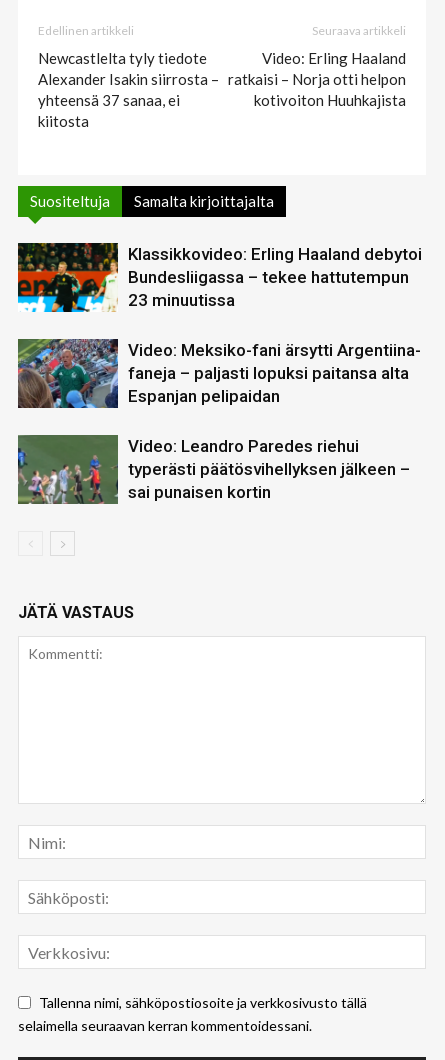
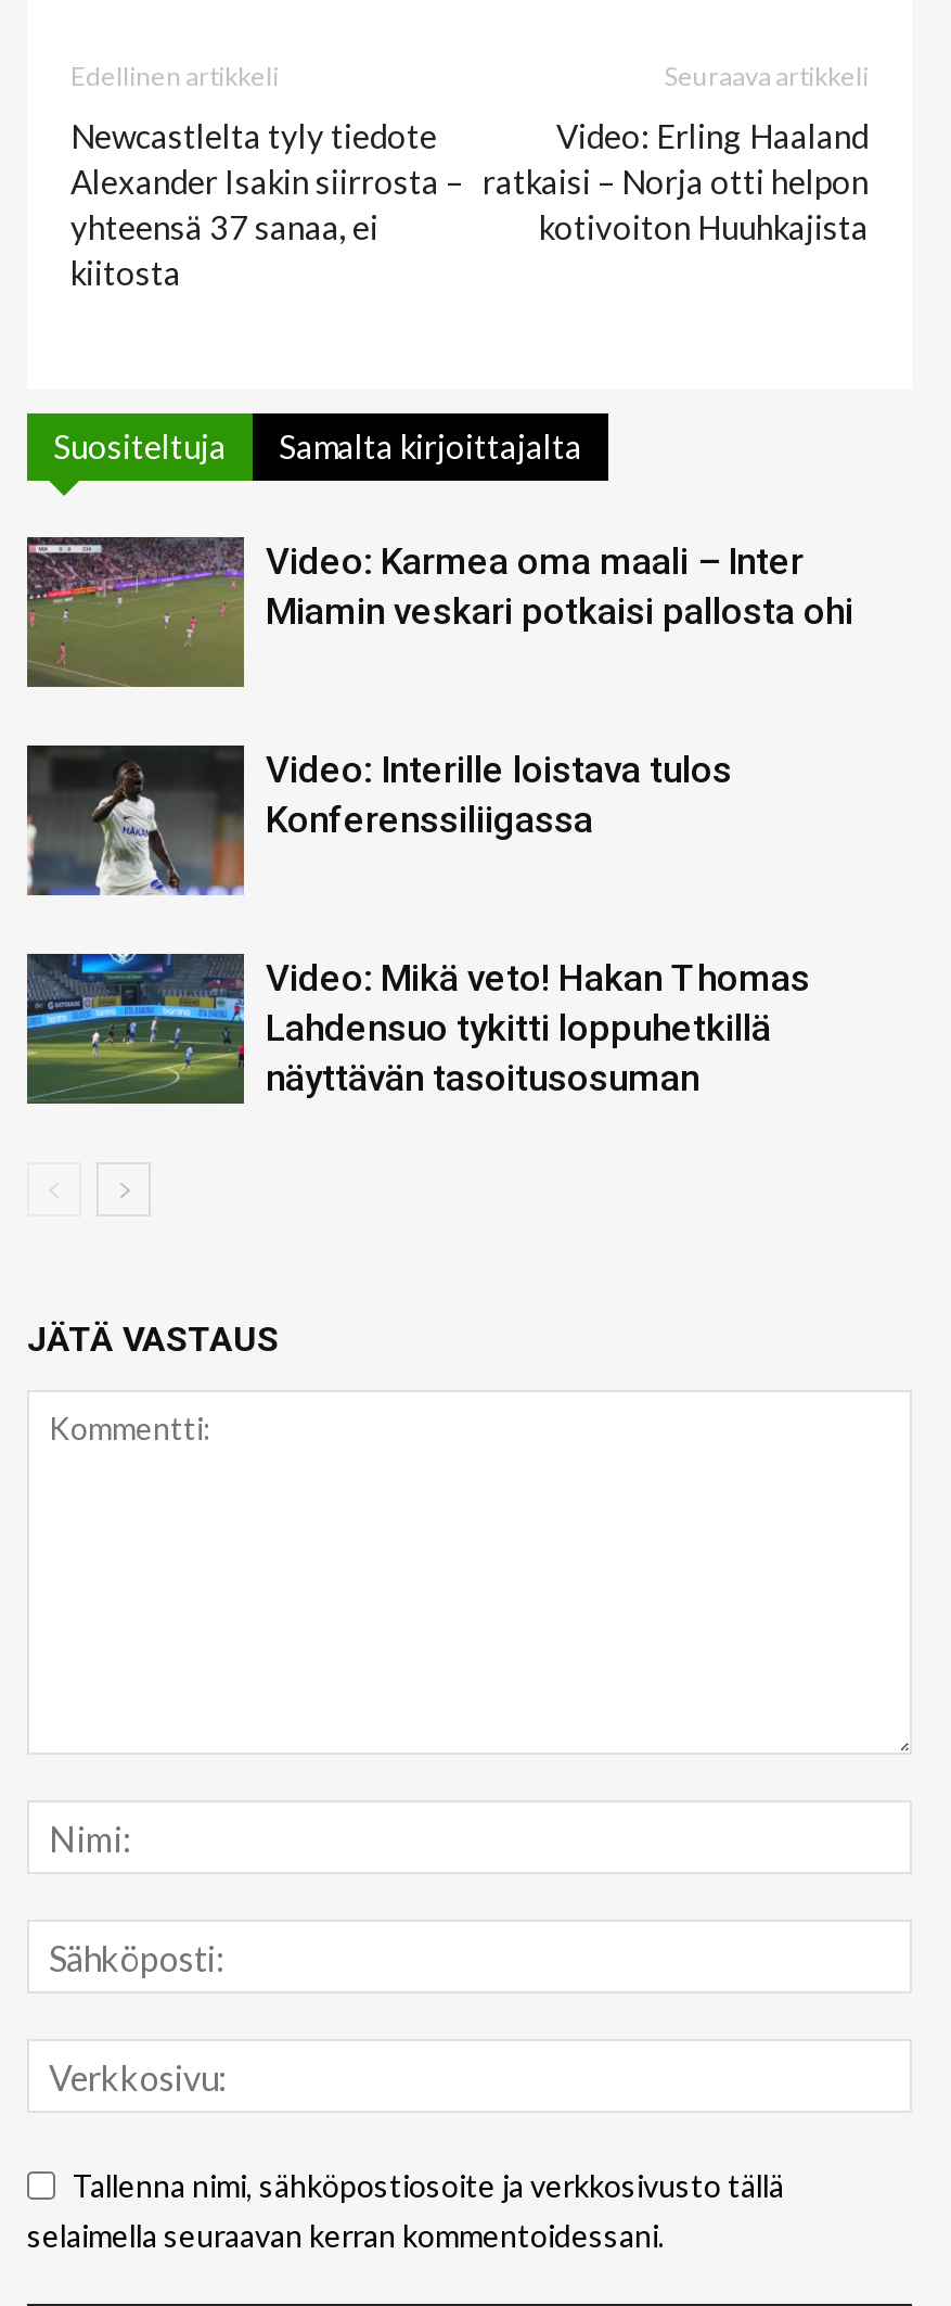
[17,243,422,313] [image] | Klassikkovideo: Erling Haaland debytoi | Bundesliigassa – tekee hattutempun | 23 minuutissa -> [25,537,853,689] [image] | Video: Karmea oma maali – Inter | Miamin veskari potkaisi pallosta ohi
[17,338,421,409] [image] | Video: Meksiko-fani ärsytti Argentiina- | faneja – paljasti lopuksi paitansa alta | Espanjan pelipaidan -> [27,743,732,897] [image] | Video: Interille loistava tulos | Konferenssiliigassa
[17,434,410,504] [image] | Video: Leandro Paredes riehui | typerästi päätösvihellyksen jälkeen – | sai punaisen kortin -> [25,952,810,1106] [image] | Video: Mikä veto! Hakan Thomas | Lahdensuo tykitti loppuhetkillä | näyttävän tasoitusosuman

